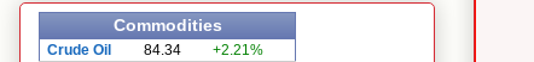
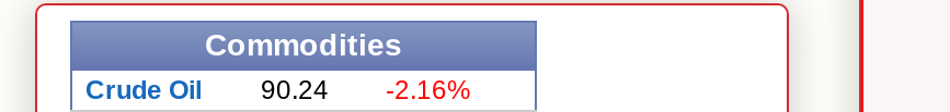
[144,42,181,58] 84.34 -> [261,75,329,105] 90.24
[213,42,263,58] +2.21% -> [386,75,471,105] -2.16%

